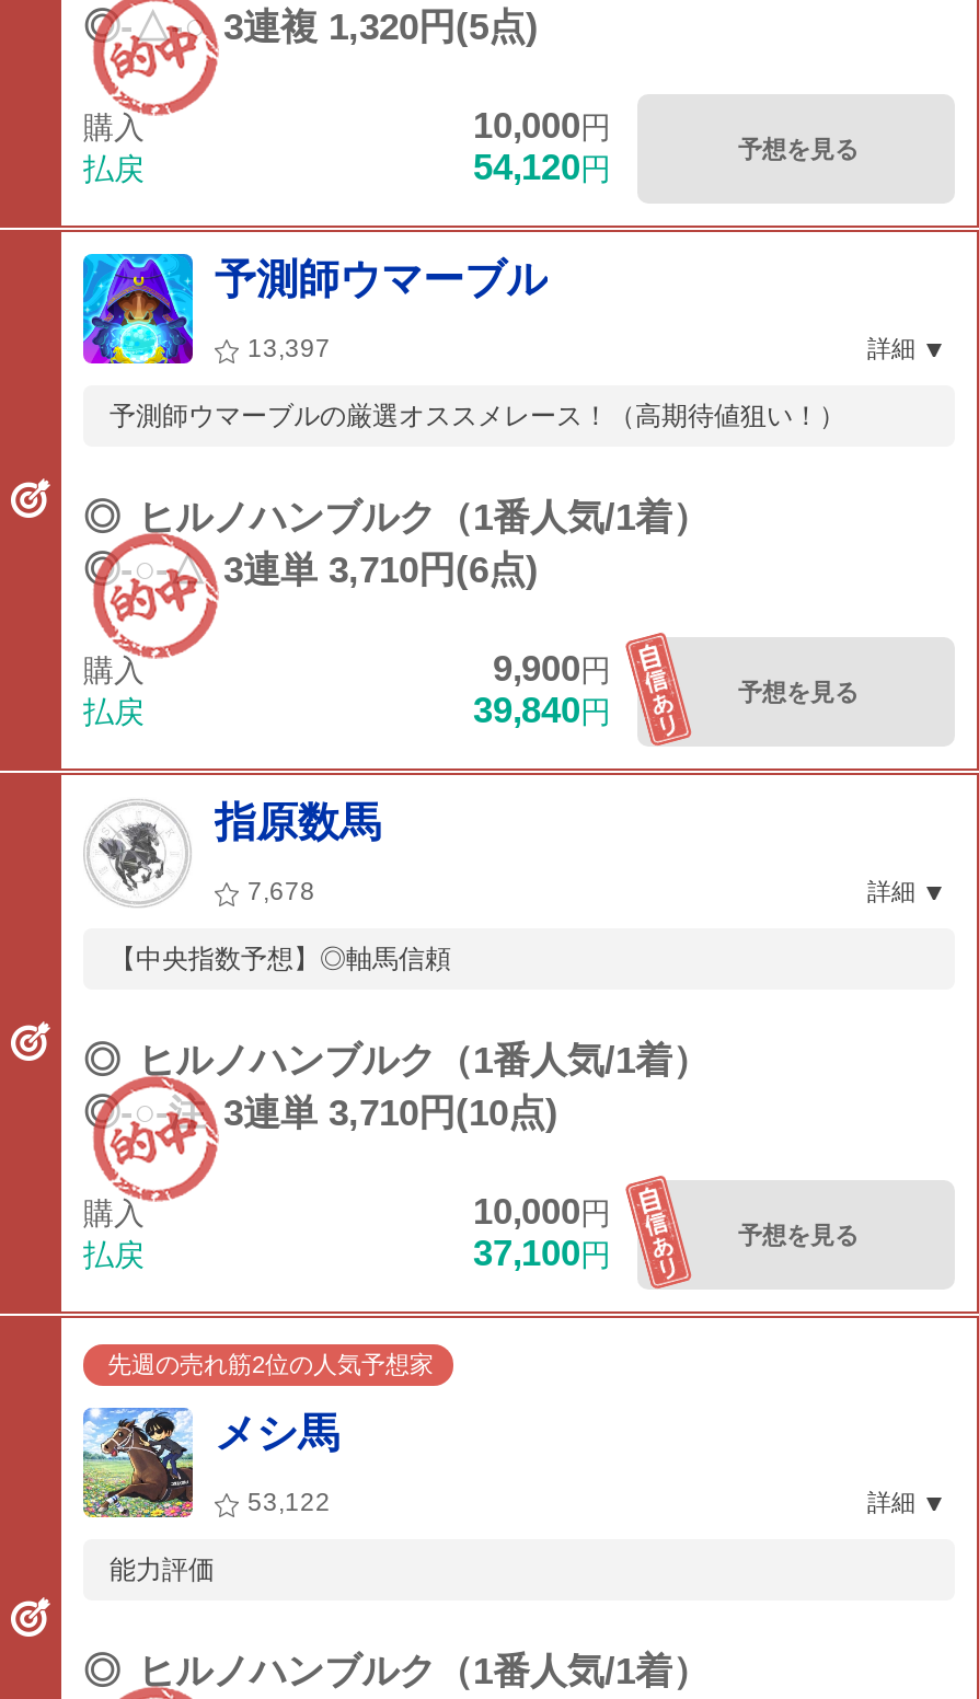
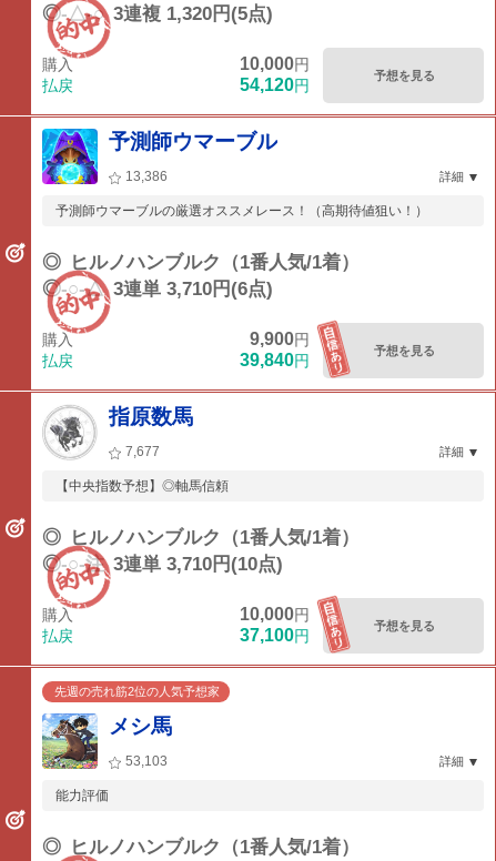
[247,335,331,361] 13,397 -> [125,170,168,183] 13,386
[247,878,315,904] 7,678 -> [125,445,160,458] 7,677
[247,1489,331,1515] 53,122 -> [125,754,168,768] 53,103

